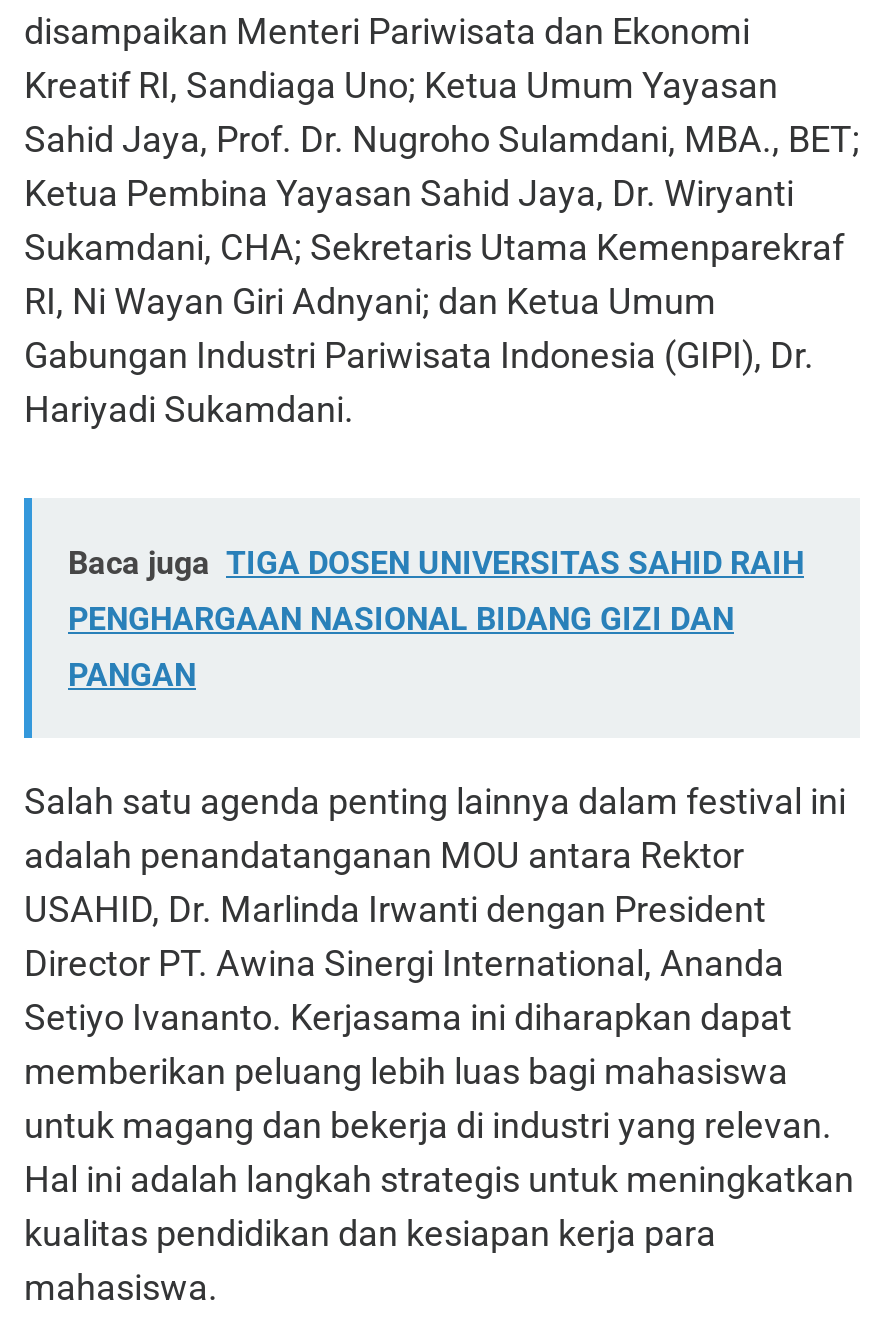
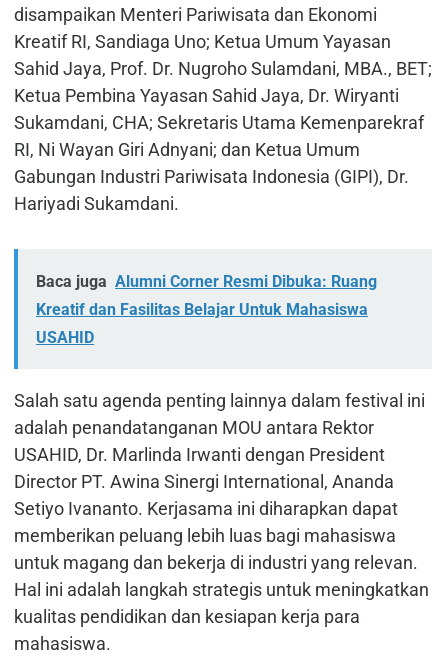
[68,544,804,582] Baca juga TIGA DOSEN UNIVERSITAS SAHID RAIH -> [36,272,377,291] Baca juga Alumni Corner Resmi Dibuka: Ruang
[68,600,734,638] PENGHARGAAN NASIONAL BIDANG GIZI DAN -> [36,300,368,319] Kreatif dan Fasilitas Belajar Untuk Mahasiswa
[68,656,196,694] PANGAN -> [36,328,94,347] USAHID

